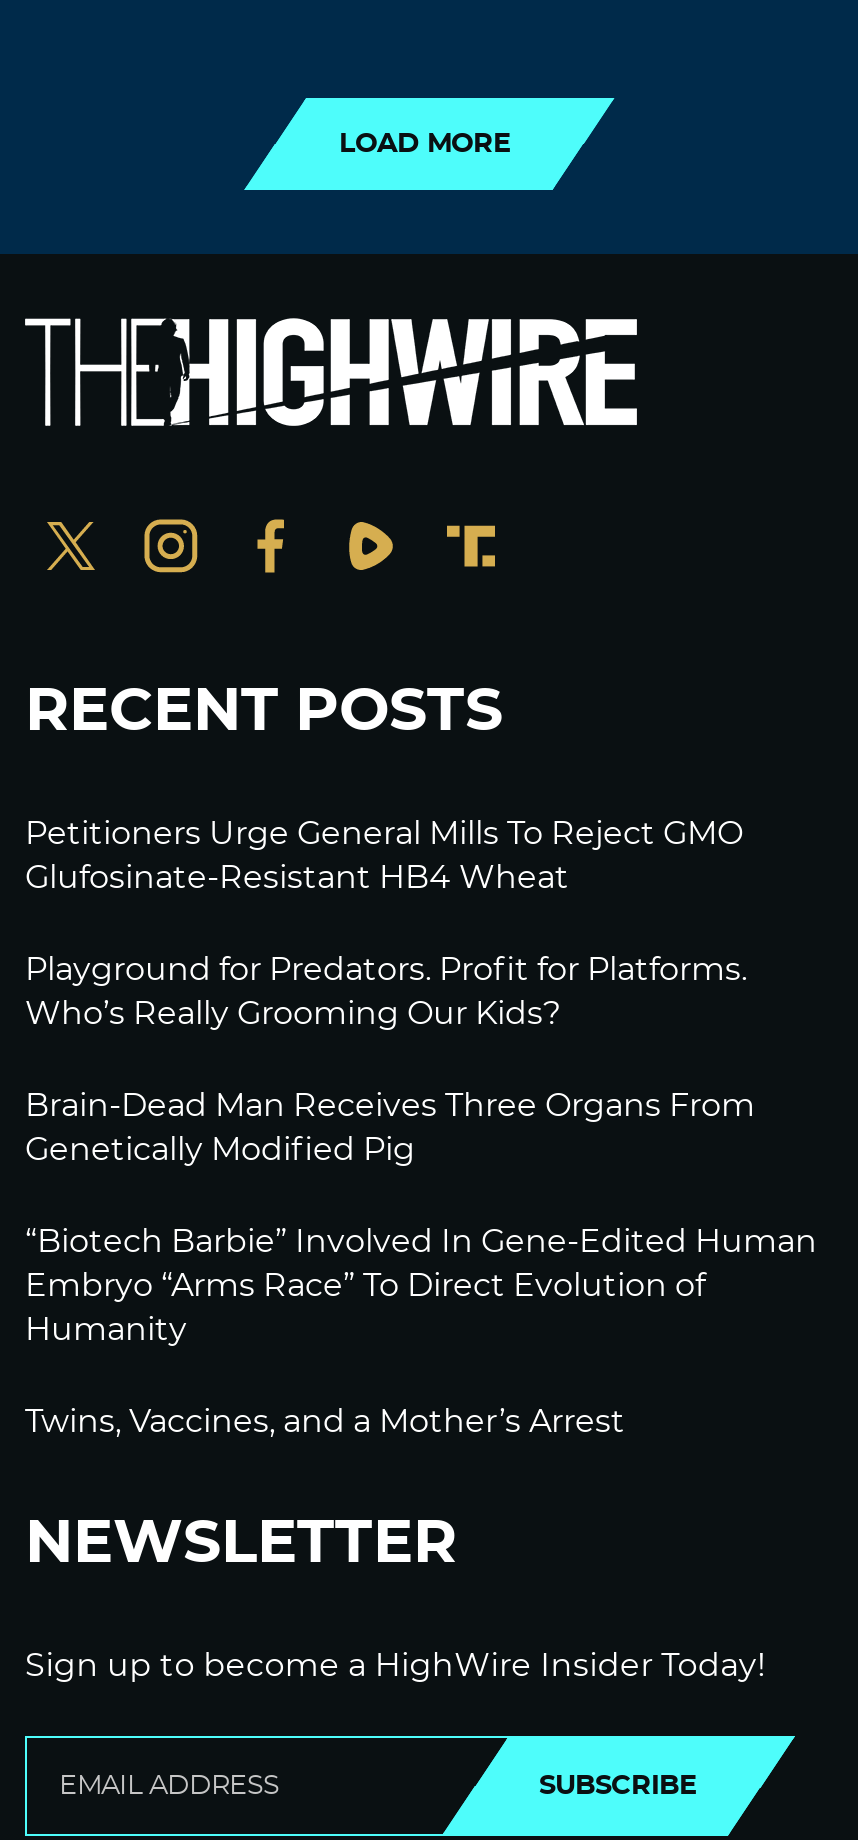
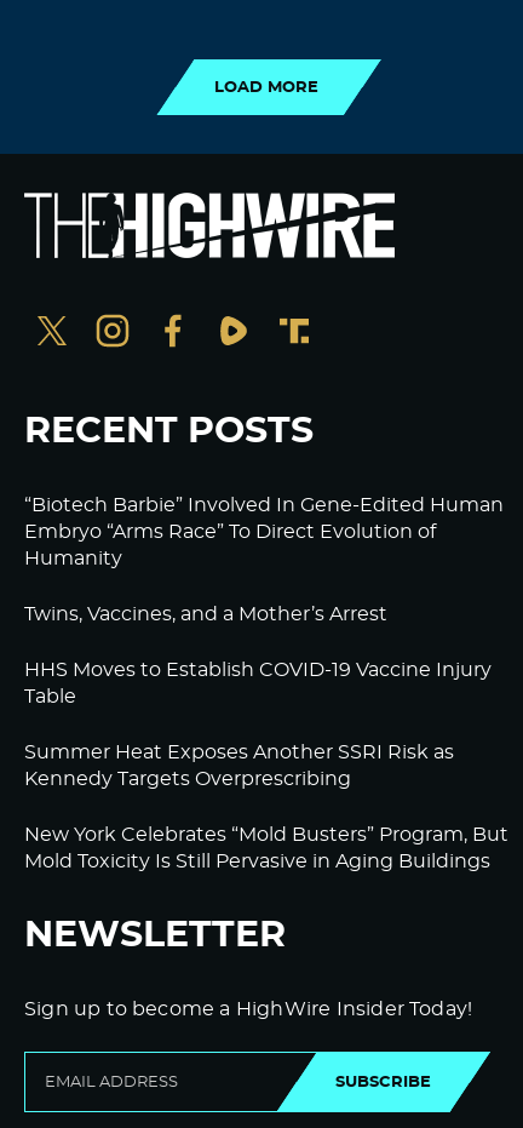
[25,818,755,1166] Petitioners Urge General Mills To Reject GMO | Glufosinate-Resistant HB4 Wheat | Playground for Predators. Profit for Platforms. | Who’s Really Grooming Our Kids? | Brain-Dead Man Receives Three Organs From | Genetically Modified Pig -> none
moved [25,1226,817,1438] -> [24,496,504,624]: “Biotech Barbie” Involved In Gene-Edited Human | Embryo “Arms Race” To Direct Evolution of | Humanity | Twins, Vaccines, and a Mother’s Arrest
none -> [24,660,508,871] HHS Moves to Establish COVID-19 Vaccine Injury | Table | Summer Heat Exposes Another SSRI Risk as | Kennedy Targets Overprescribing | New York Celebrates “Mold Busters” Program, But | Mold Toxicity Is Still Pervasive in Aging Buildings

